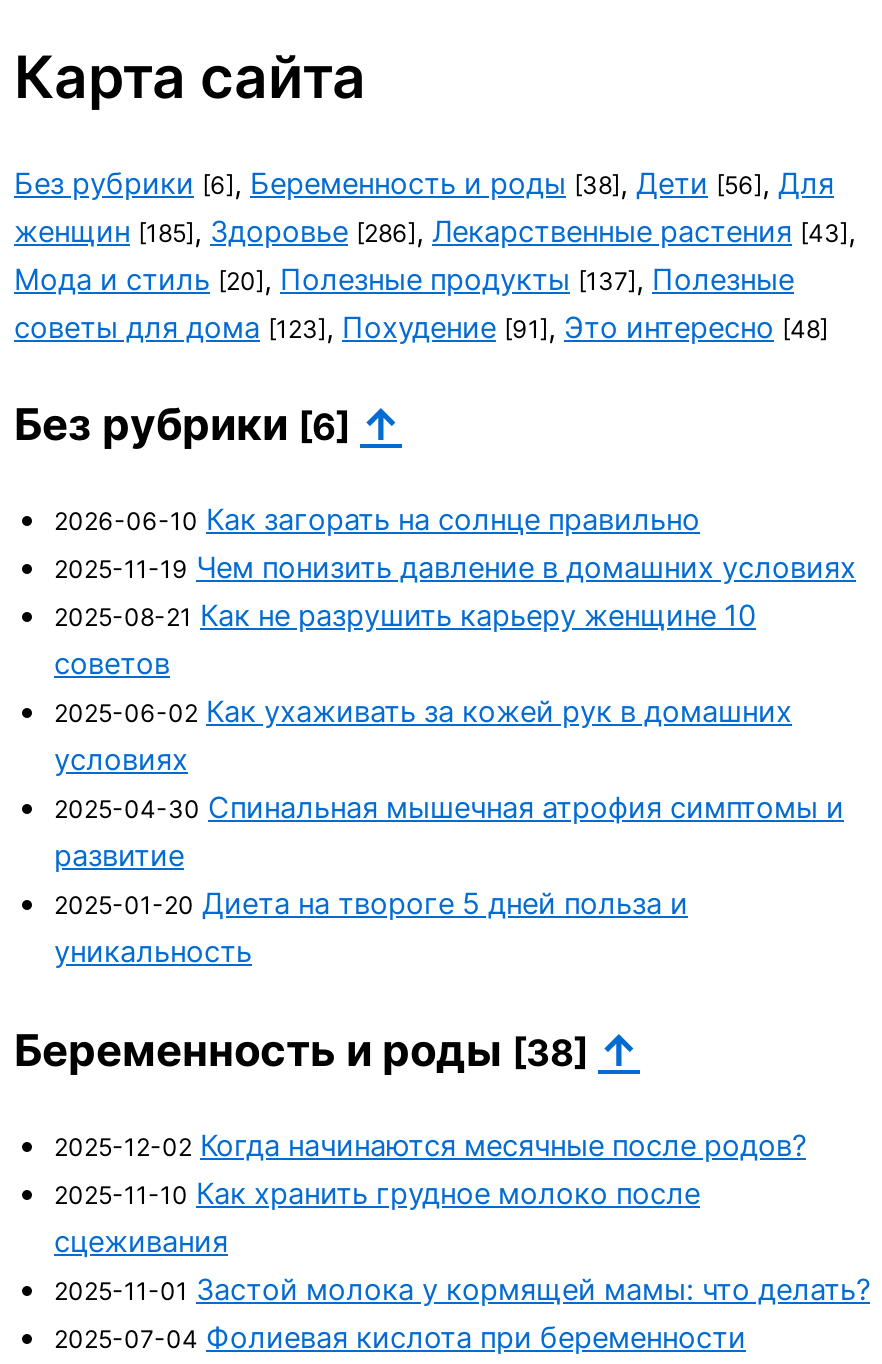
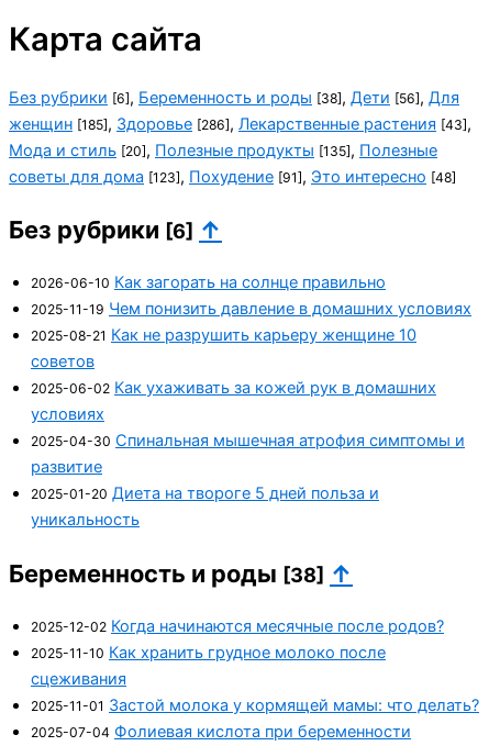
[14,262,794,298] Мода и стиль [20], Полезные продукты [137], Полезные -> [9,141,437,161] Мода и стиль [20], Полезные продукты [135], Полезные

